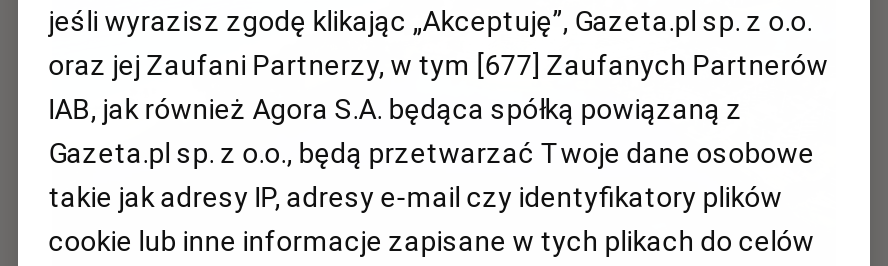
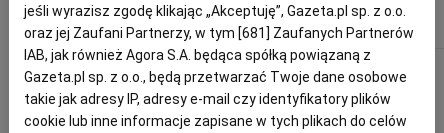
[48,50,828,82] oraz jej Zaufani Partnerzy, w tym [677] Zaufanych Partnerów -> [24,25,414,41] oraz jej Zaufani Partnerzy, w tym [681] Zaufanych Partnerów

